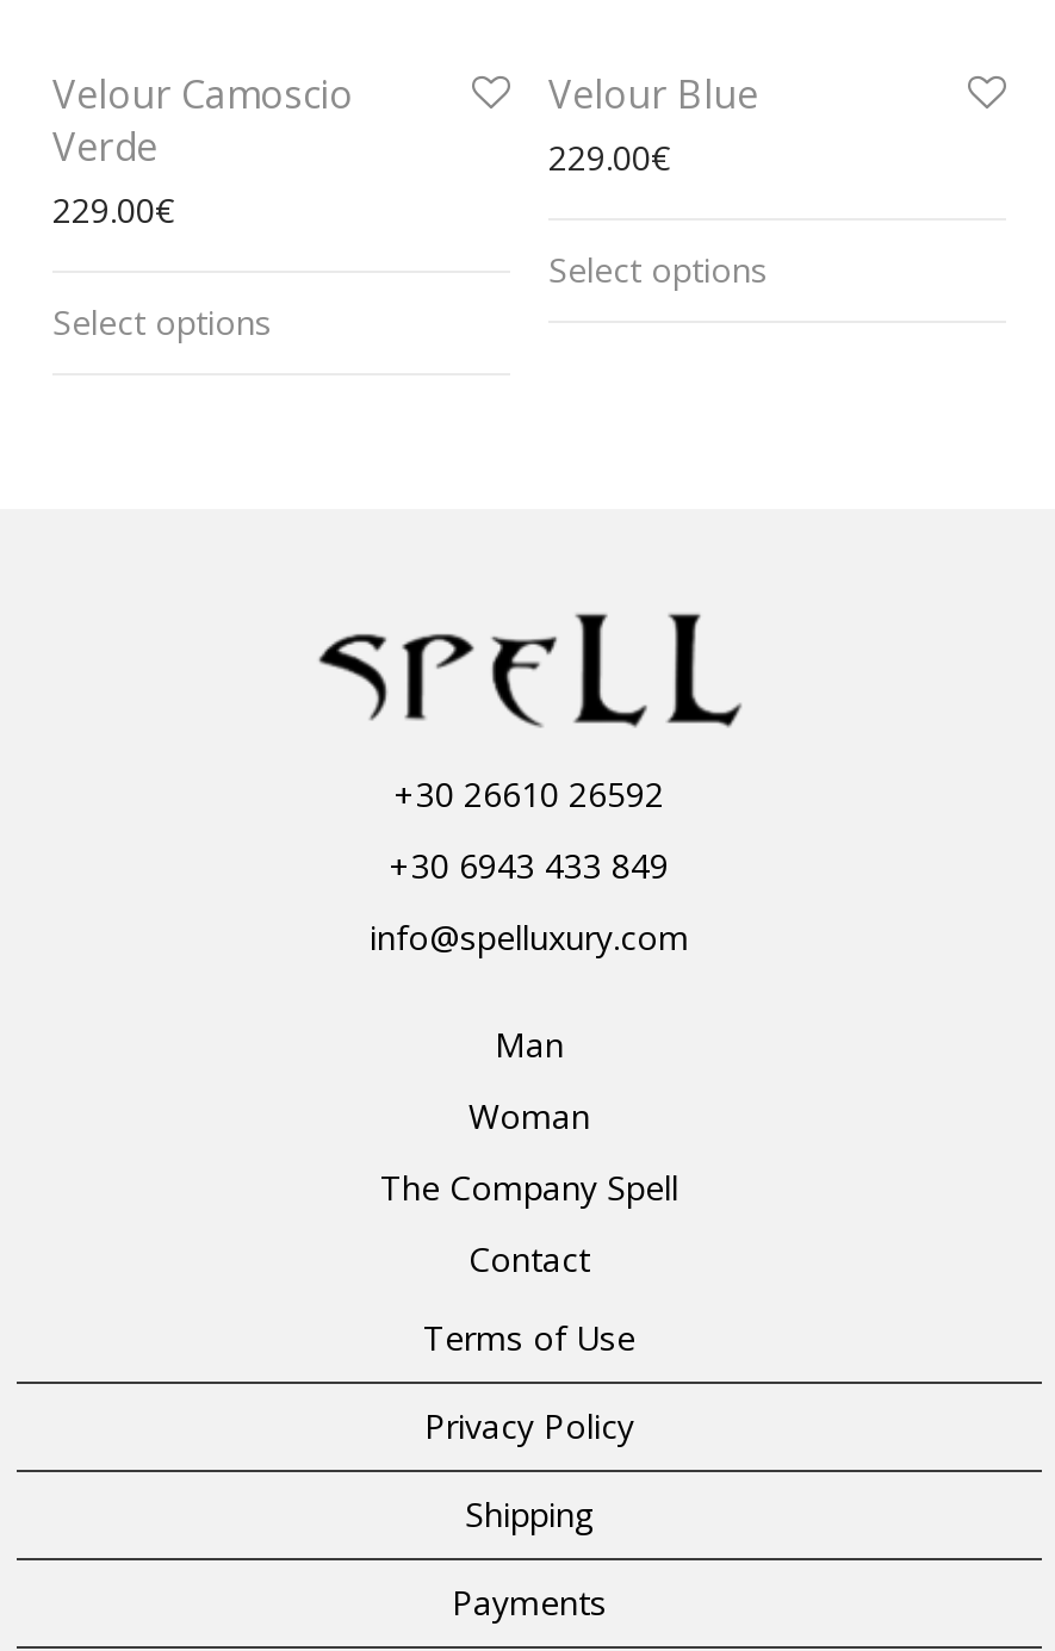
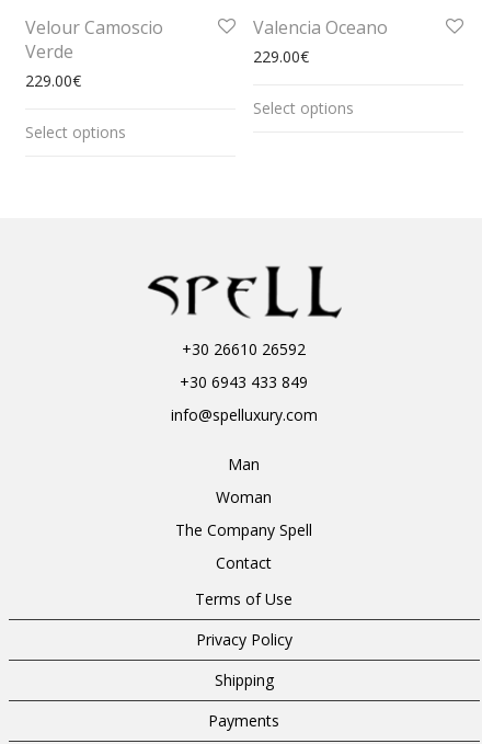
[548,68,758,121] Velour Blue -> [253,15,388,40] Valencia Oceano

